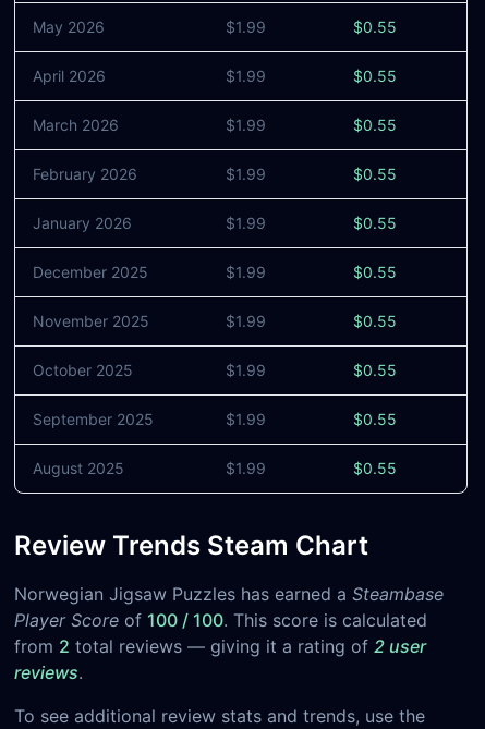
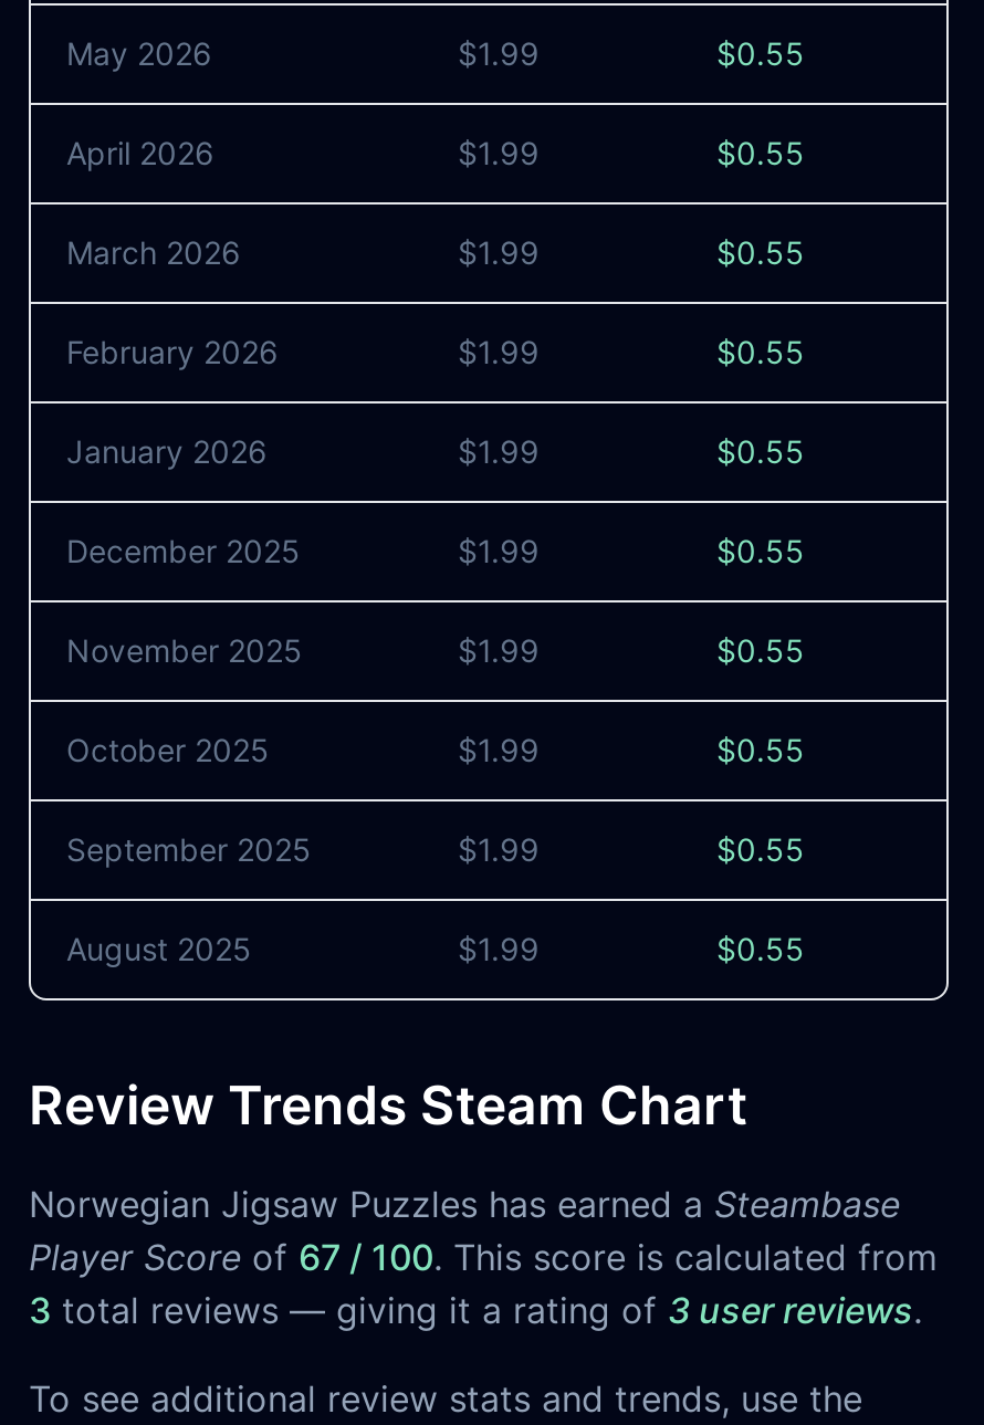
[14,609,427,683] Player Score of 100 / 100. This score is calculated | from 2 total reviews — giving it a rating of 2 user | reviews. -> [29,1234,938,1331] Player Score of 67 / 100. This score is calculated from | 3 total reviews — giving it a rating of 3 user reviews.

